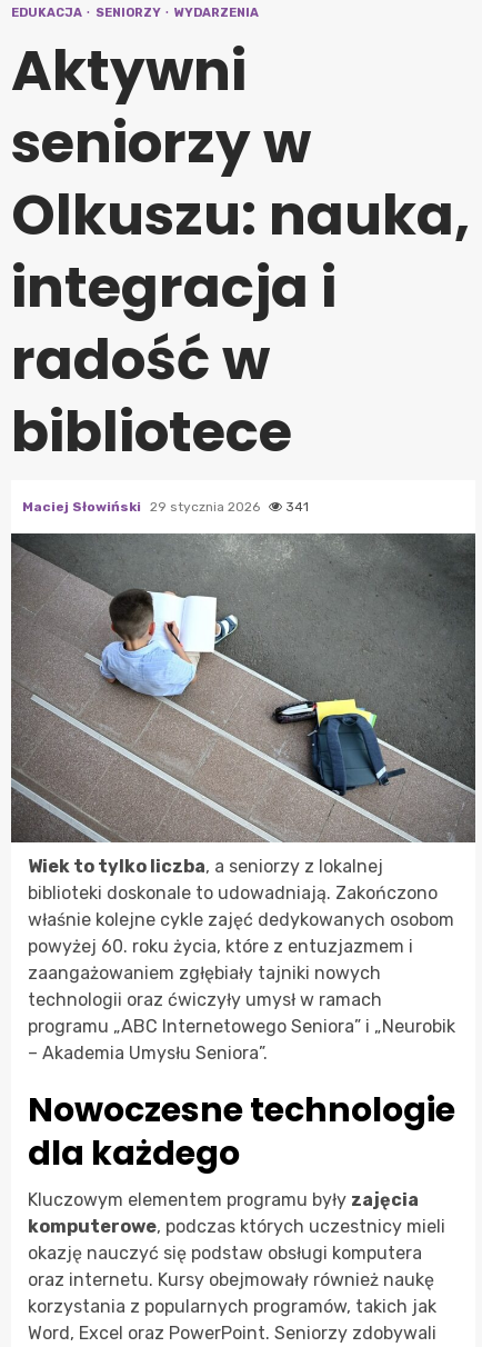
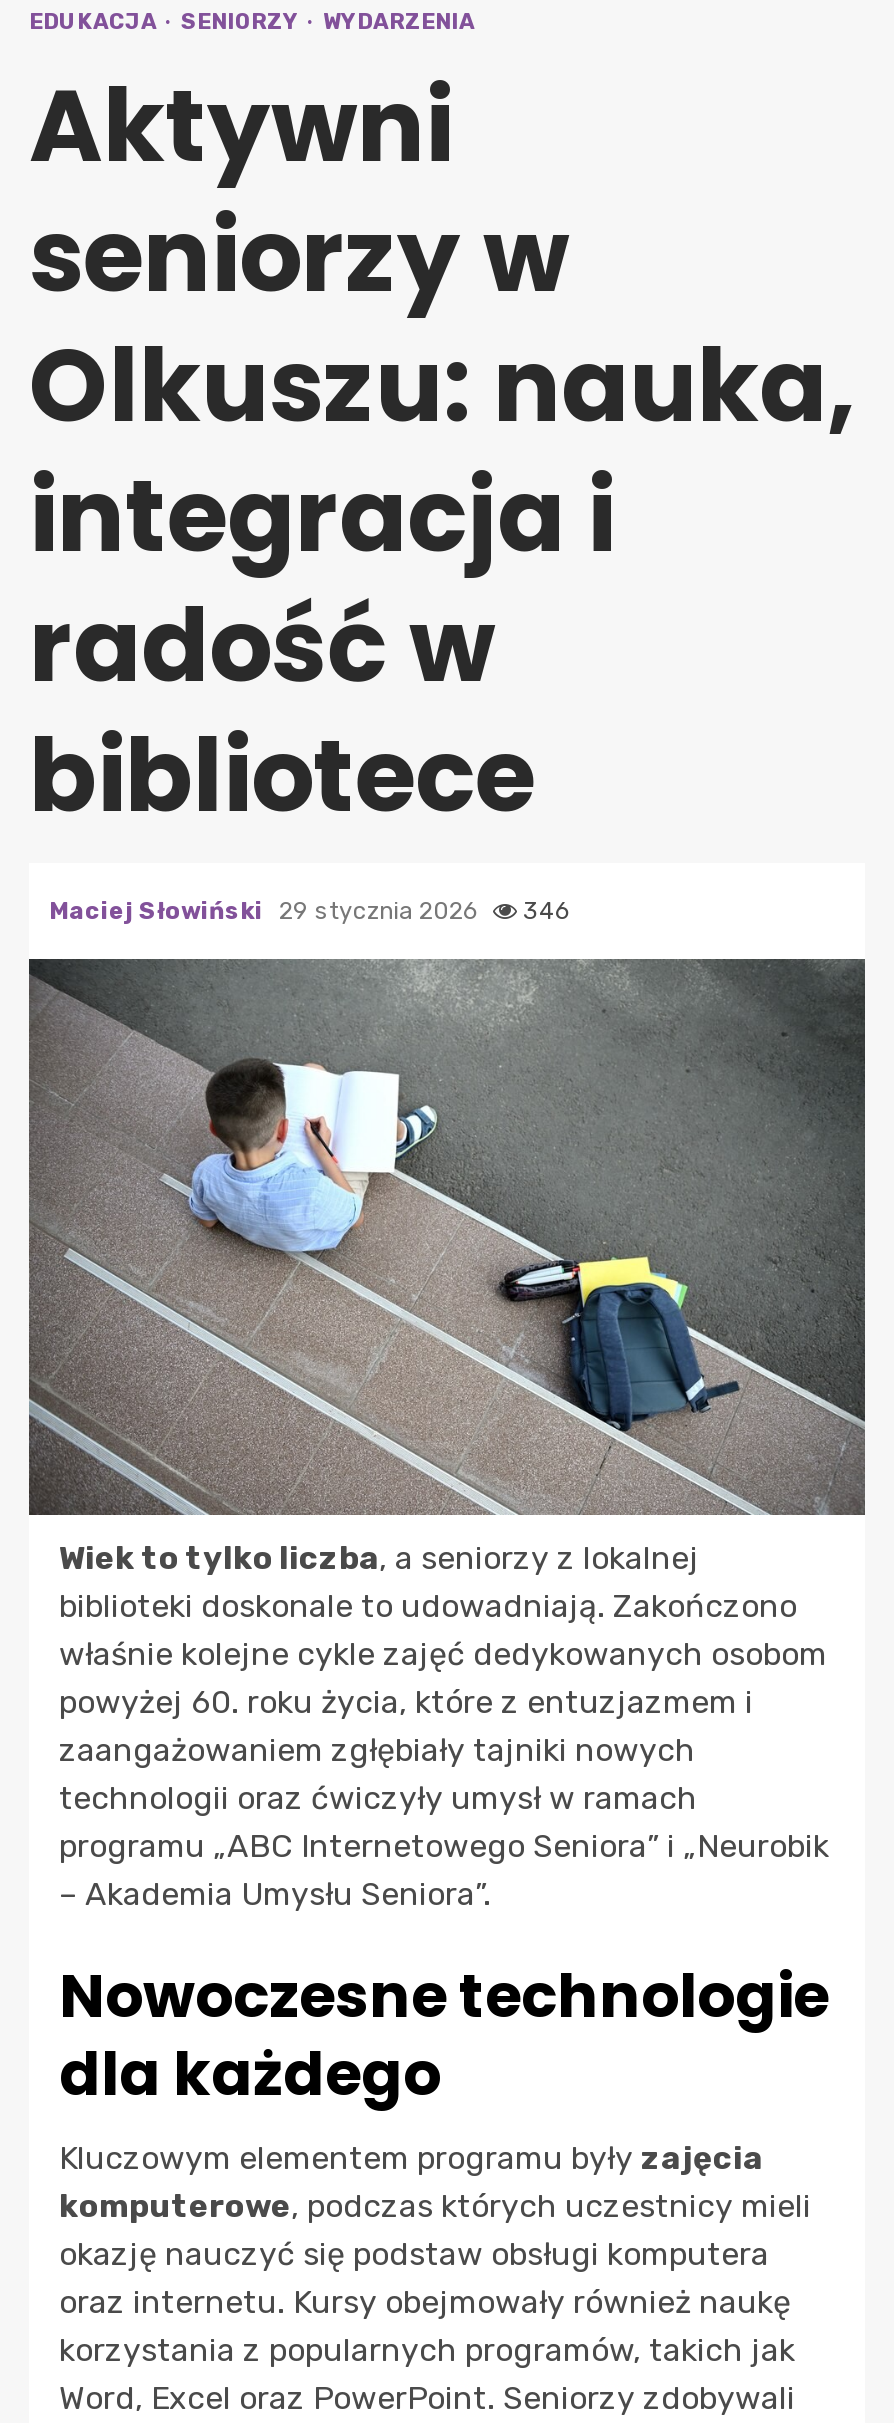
[22,499,309,515] Maciej Słowiński 29 stycznia 2026 341 -> [49,897,569,925] Maciej Słowiński 29 stycznia 2026 346

